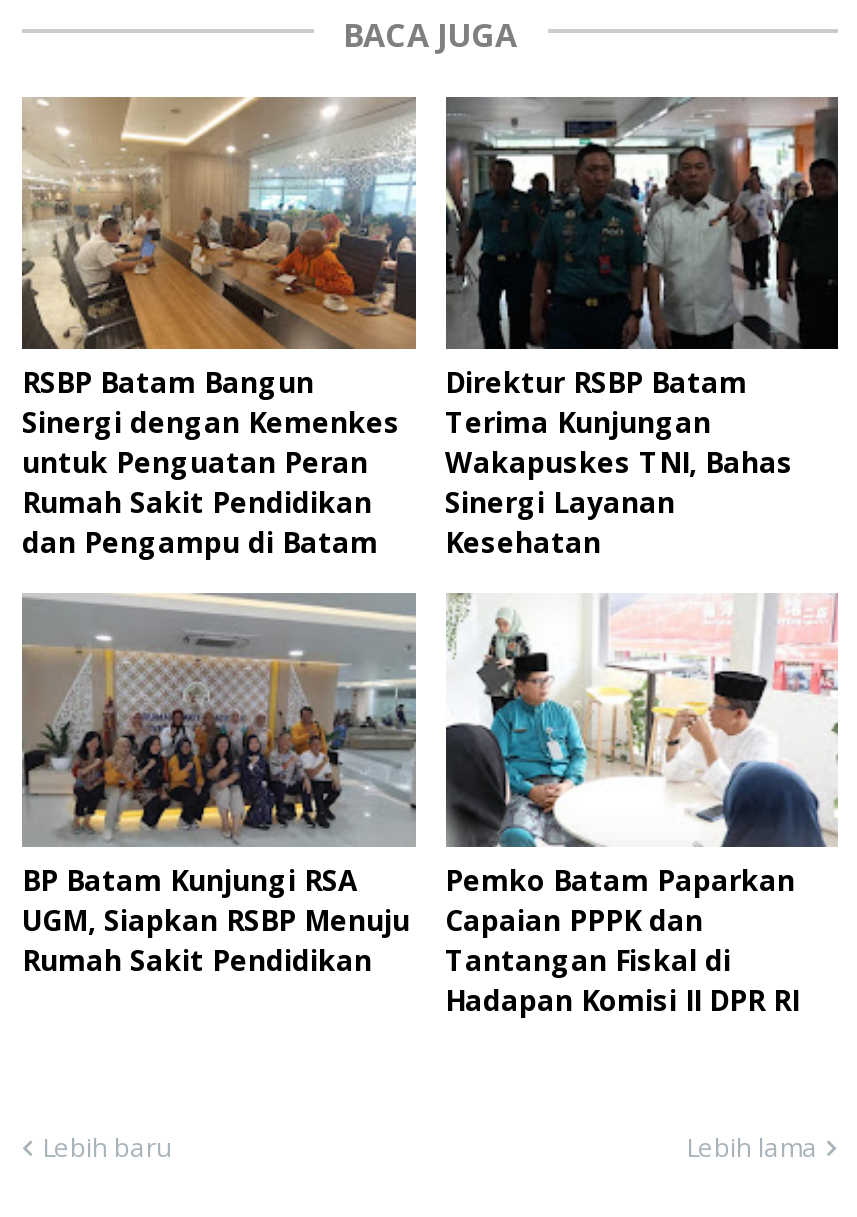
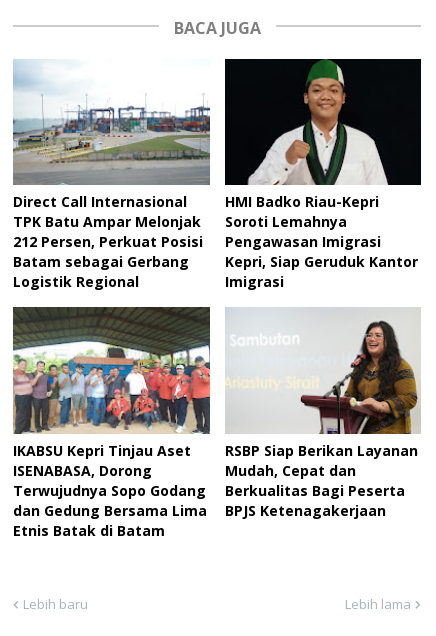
[22,95,418,561] [image] | RSBP Batam Bangun | Sinergi dengan Kemenkes | untuk Penguatan Peran | Rumah Sakit Pendidikan | dan Pengampu di Batam -> [13,60,210,291] [image] | Direct Call Internasional | TPK Batu Ampar Melonjak | 212 Persen, Perkuat Posisi | Batam sebagai Gerbang | Logistik Regional
[444,95,838,561] [image] | Direktur RSBP Batam | Terima Kunjungan | Wakapuskes TNI, Bahas | Sinergi Layanan | Kesehatan -> [224,59,420,291] [image] | HMI Badko Riau-Kepri | Soroti Lemahnya | Pengawasan Imigrasi | Kepri, Siap Geruduk Kantor | Imigrasi
[22,593,418,978] [image] | BP Batam Kunjungi RSA | UGM, Siapkan RSBP Menuju | Rumah Sakit Pendidikan -> [13,307,211,540] [image] | IKABSU Kepri Tinjau Aset | ISENABASA, Dorong | Terwujudnya Sopo Godang | dan Gedung Bersama Lima | Etnis Batak di Batam
[444,593,838,1018] [image] | Pemko Batam Paparkan | Capaian PPPK dan | Tantangan Fiskal di | Hadapan Komisi II DPR RI -> [224,308,420,520] [image] | RSBP Siap Berikan Layanan | Mudah, Cepat dan | Berkualitas Bagi Peserta | BPJS Ketenagakerjaan

